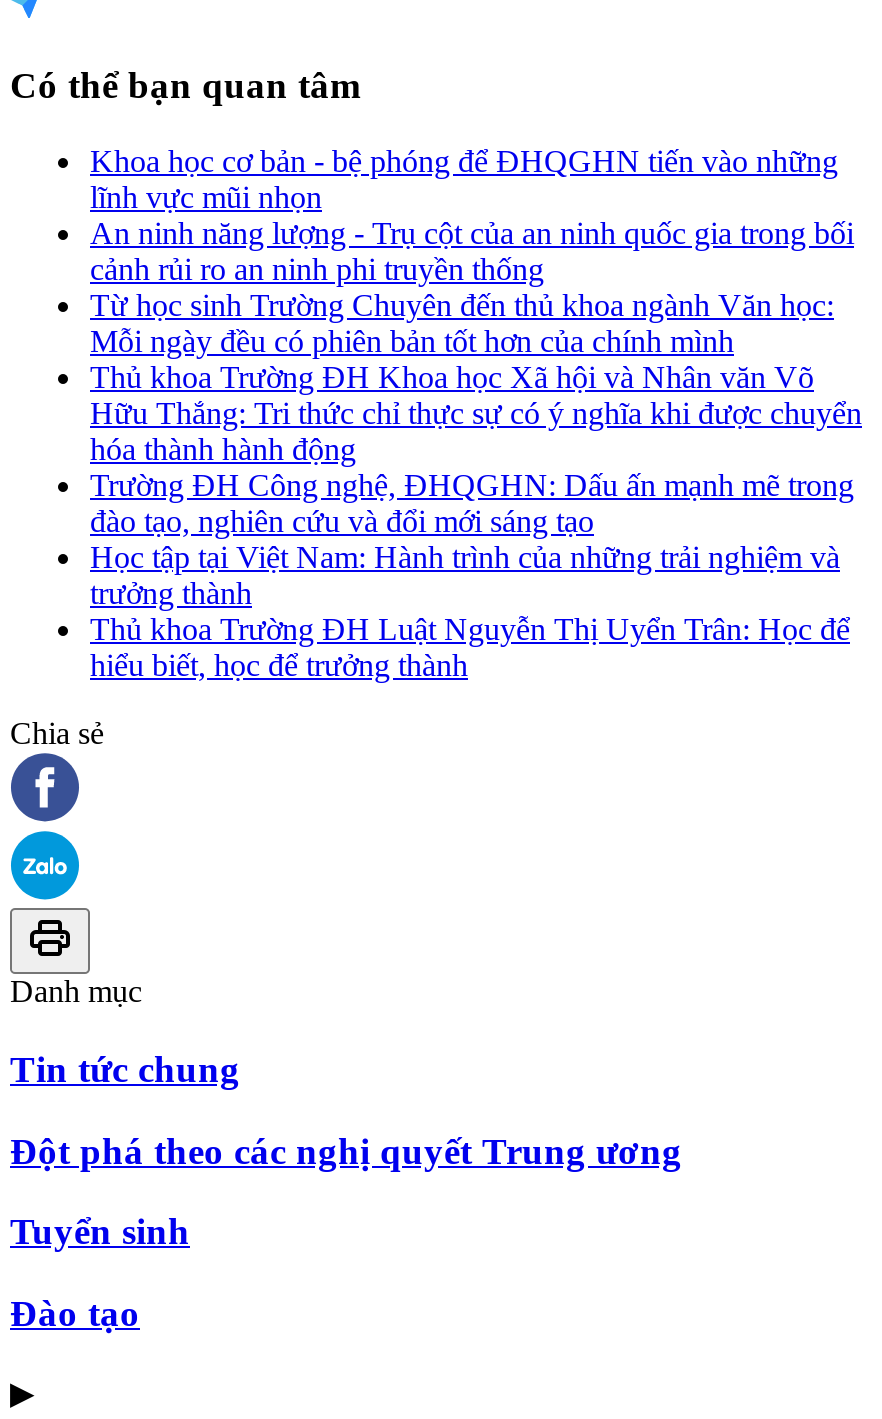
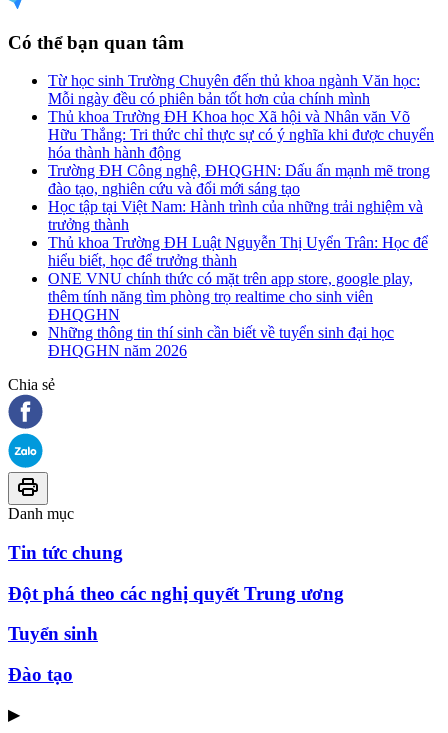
[90,144,854,286] Khoa học cơ bản - bệ phóng để ĐHQGHN tiến vào những | lĩnh vực mũi nhọn | An ninh năng lượng - Trụ cột của an ninh quốc gia trong bối | cảnh rủi ro an ninh phi truyền thống -> none
moved [90,288,862,682] -> [48,72,434,269]: Từ học sinh Trường Chuyên đến thủ khoa ngành Văn học: | Mỗi ngày đều có phiên bản tốt hơn của chính mình | Thủ khoa Trường ĐH Khoa học Xã hội và Nhân văn Võ | ... | Thủ khoa Trường ĐH Luật Nguyễn Thị Uyển Trân: Học để | hiểu biết, học để trưởng thành
none -> [48,270,413,359] ONE VNU chính thức có mặt trên app store, google play, | thêm tính năng tìm phòng trọ realtime cho sinh viên | ĐHQGHN | Những thông tin thí sinh cần biết về tuyển sinh đại học | ĐHQGHN năm 2026

